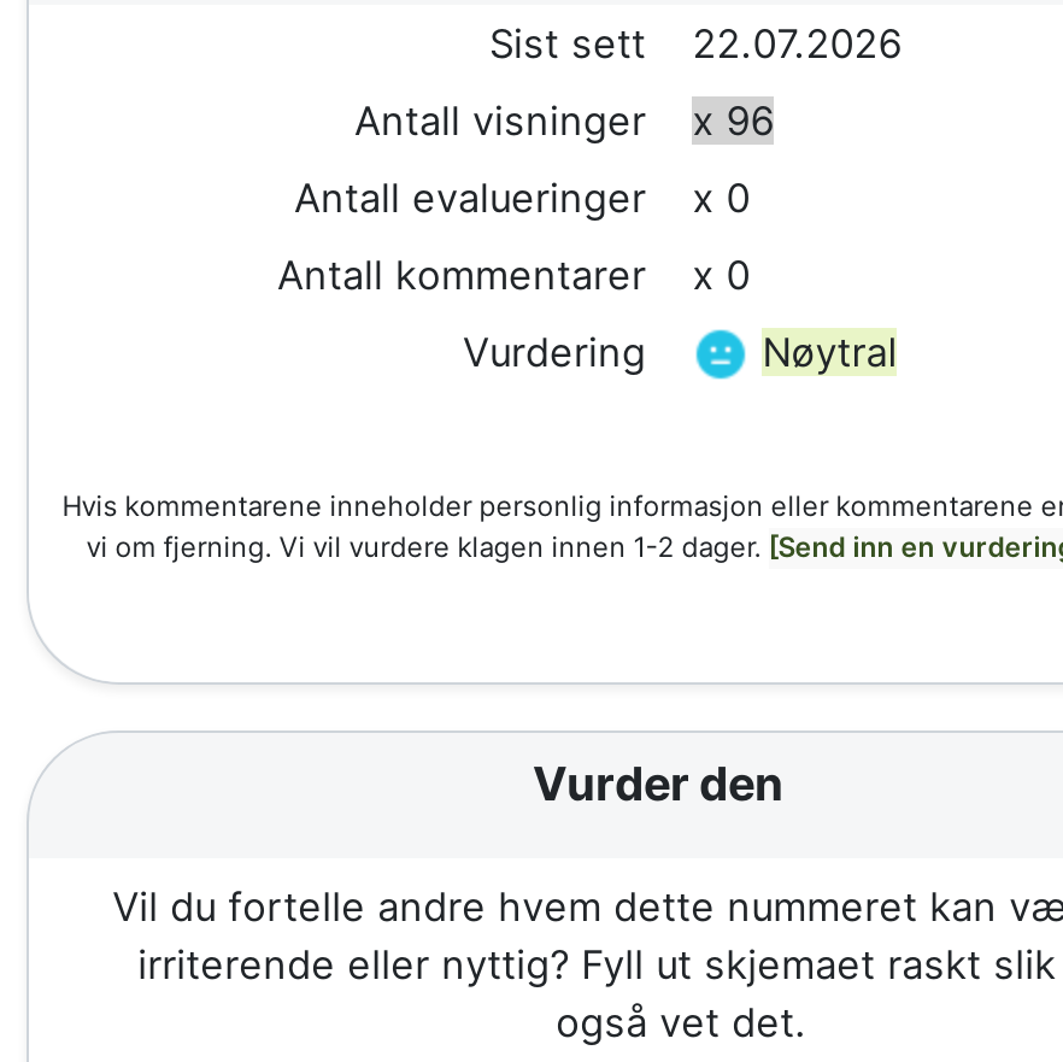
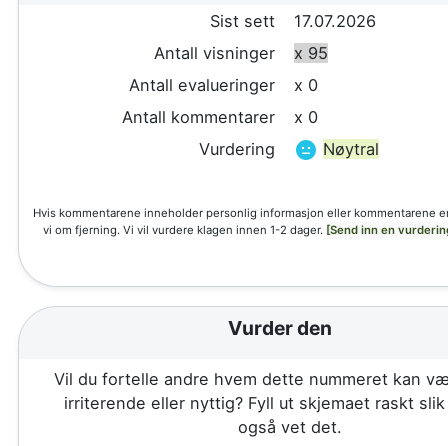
[489,19,902,67] Sist sett 22.07.2026 -> [210,11,376,31] Sist sett 17.07.2026
[354,96,774,144] Antall visninger x 96 -> [154,43,328,63] Antall visninger x 95

